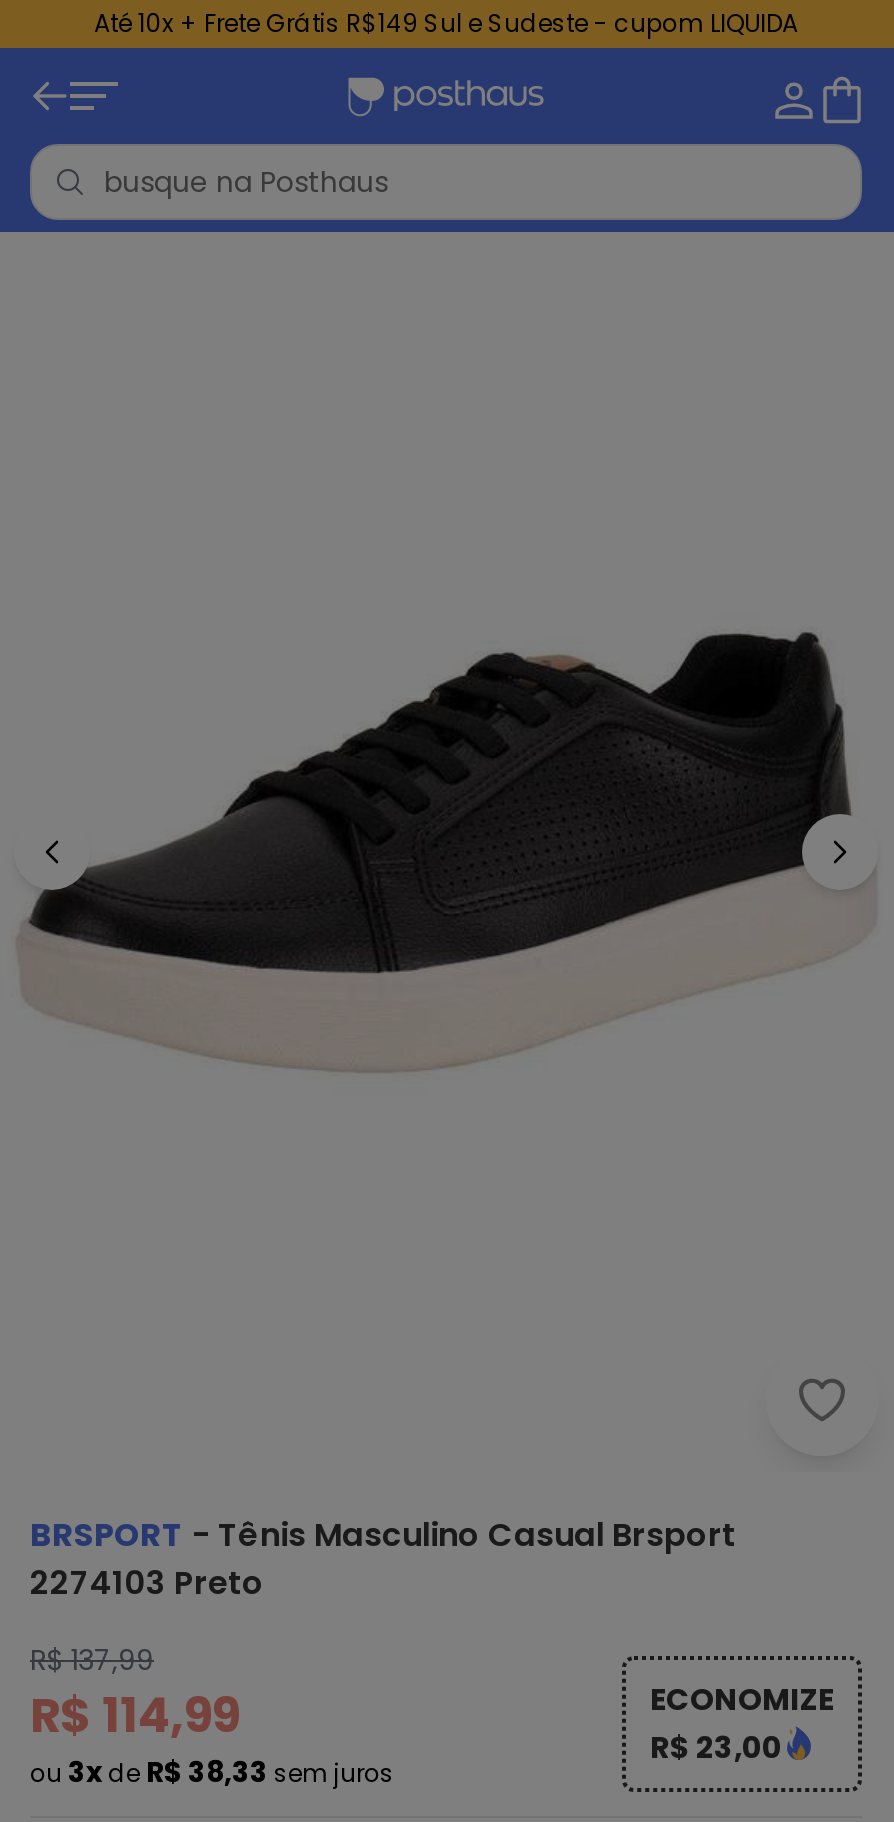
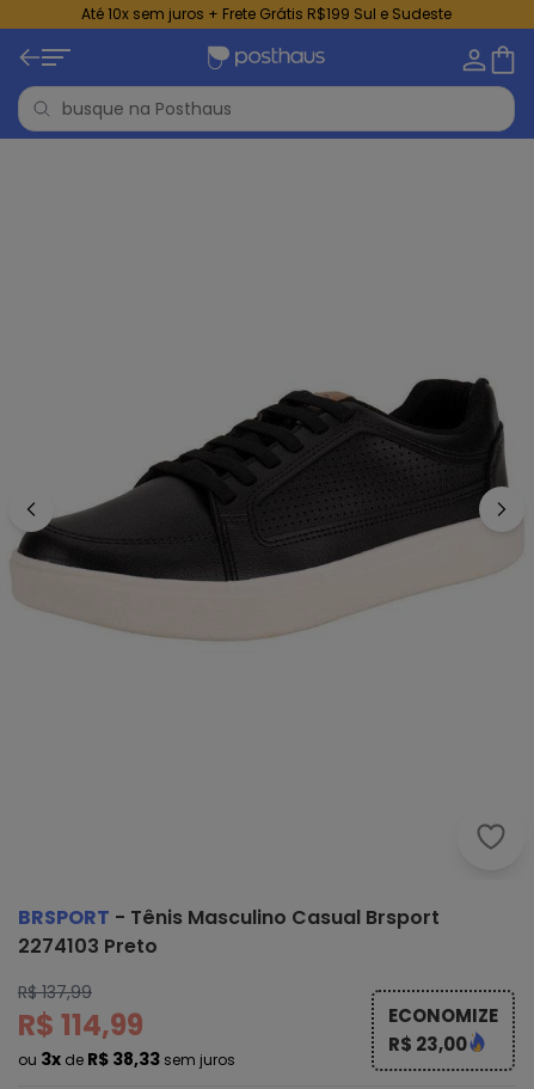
[94,6,798,40] Até 10x + Frete Grátis R$149 Sul e Sudeste - cupom LIQUIDA -> [81,4,452,24] Até 10x sem juros + Frete Grátis R$199 Sul e Sudeste

